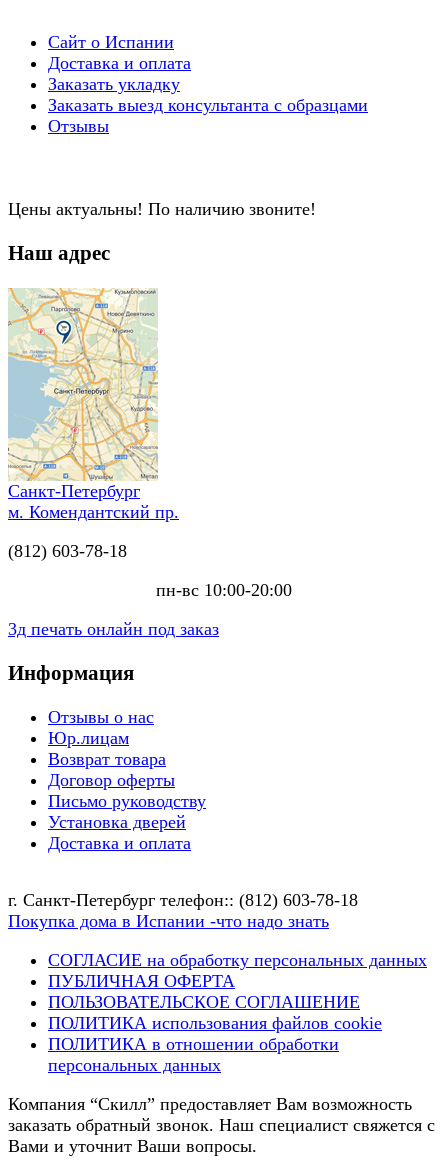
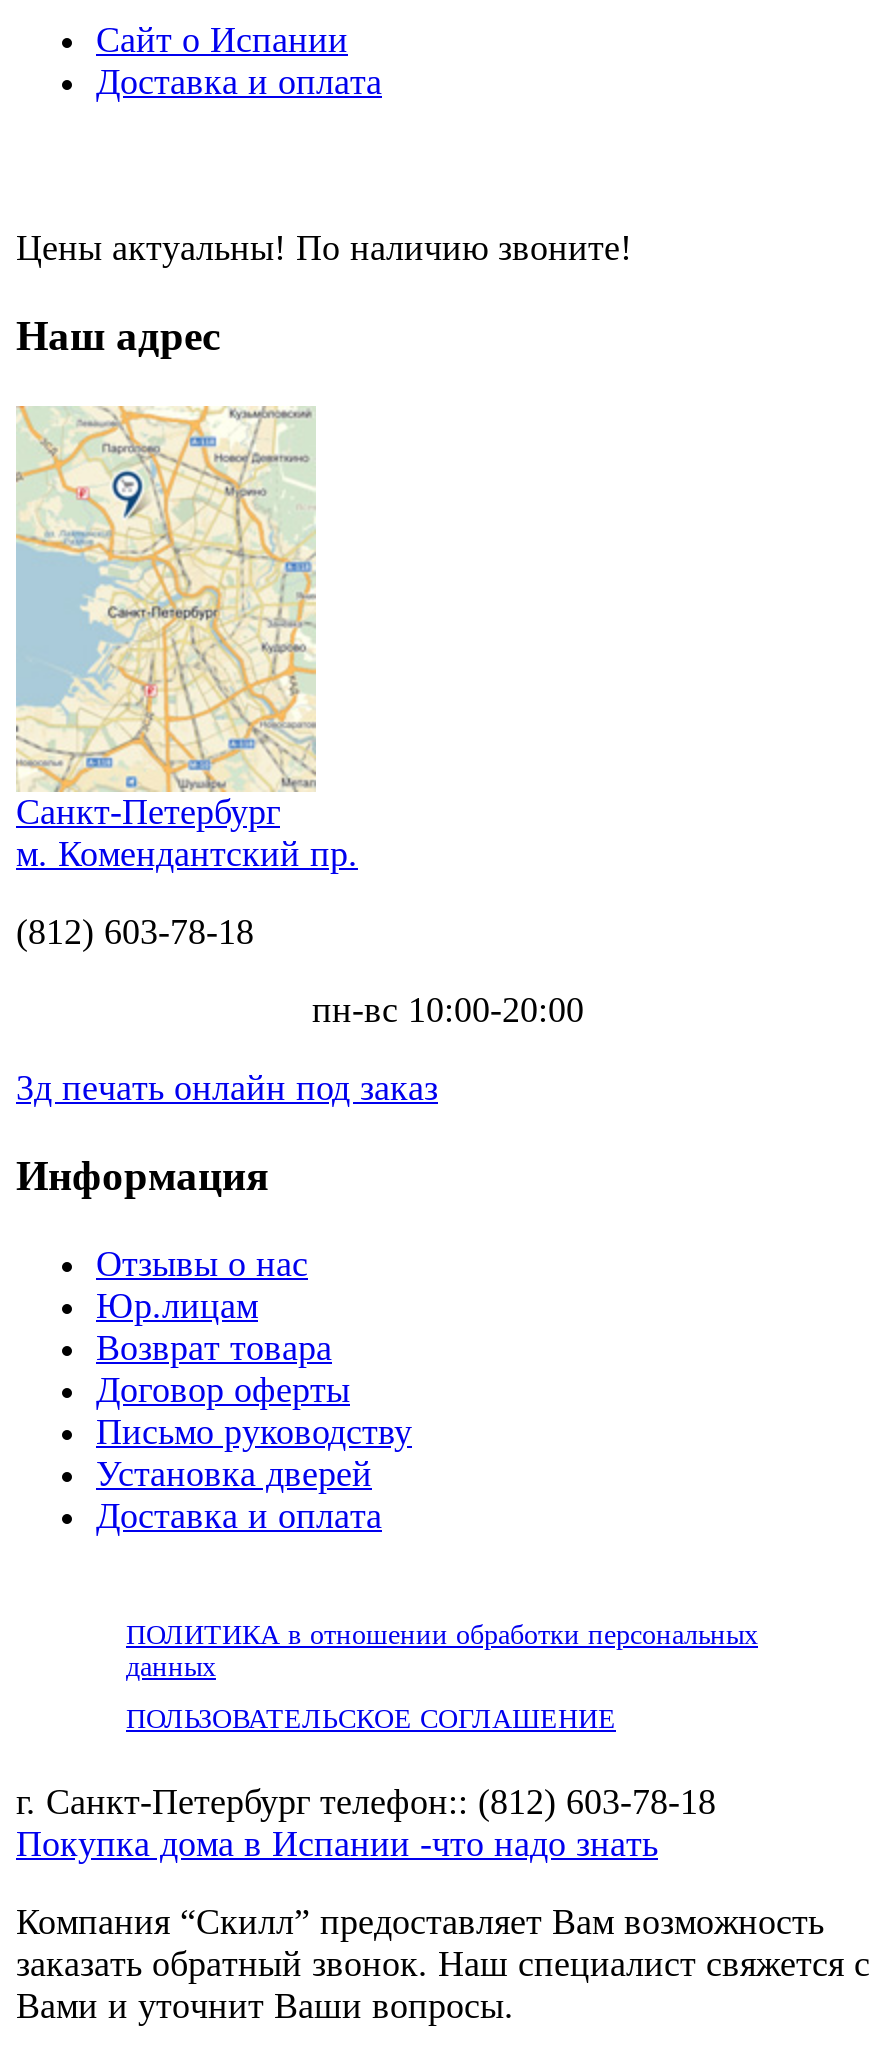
[48,74,368,136] Заказать укладку | Заказать выезд консультанта с образцами | Отзывы -> none
none -> [126,1619,758,1681] ПОЛИТИКА в отношении обработки персональных | данных
moved [8,890,358,931] -> [16,1781,716,1863]: г. Санкт-Петербург телефон:: (812) 603-78-18 | Покупка дома в Испании -что надо знать
[48,950,427,1075] СОГЛАСИЕ на обработку персональных данных | ПУБЛИЧНАЯ ОФЕРТА | ПОЛИТИКА использования файлов cookie | ПОЛИТИКА в отношении обработки | персональных данных -> none
moved [48,992,360,1012] -> [126,1703,616,1733]: ПОЛЬЗОВАТЕЛЬСКОЕ СОГЛАШЕНИЕ

